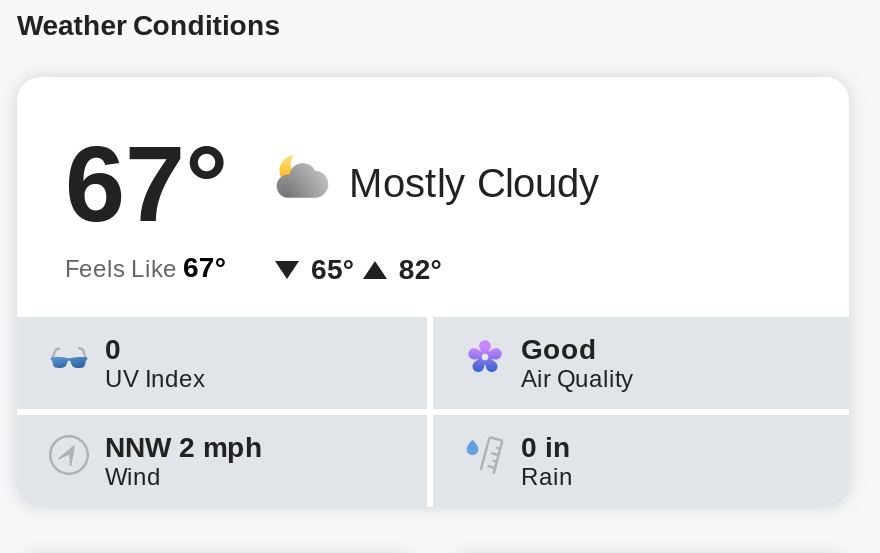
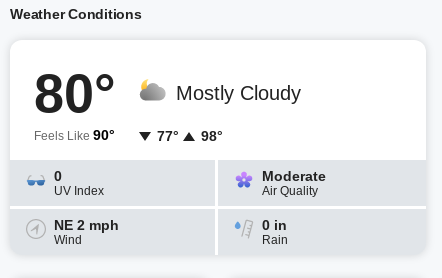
[65,123,229,243] 67° -> [34,63,116,123] 80°
[65,251,227,283] Feels Like 67° -> [34,127,115,143] Feels Like 90°
[311,253,363,285] 65° -> [157,128,183,144] 77°
[399,253,443,285] 82° -> [201,128,223,144] 98°
[521,333,597,365] Good -> [262,168,326,184] Moderate
[105,431,263,463] NNW 2 mph -> [54,217,119,233] NE 2 mph

